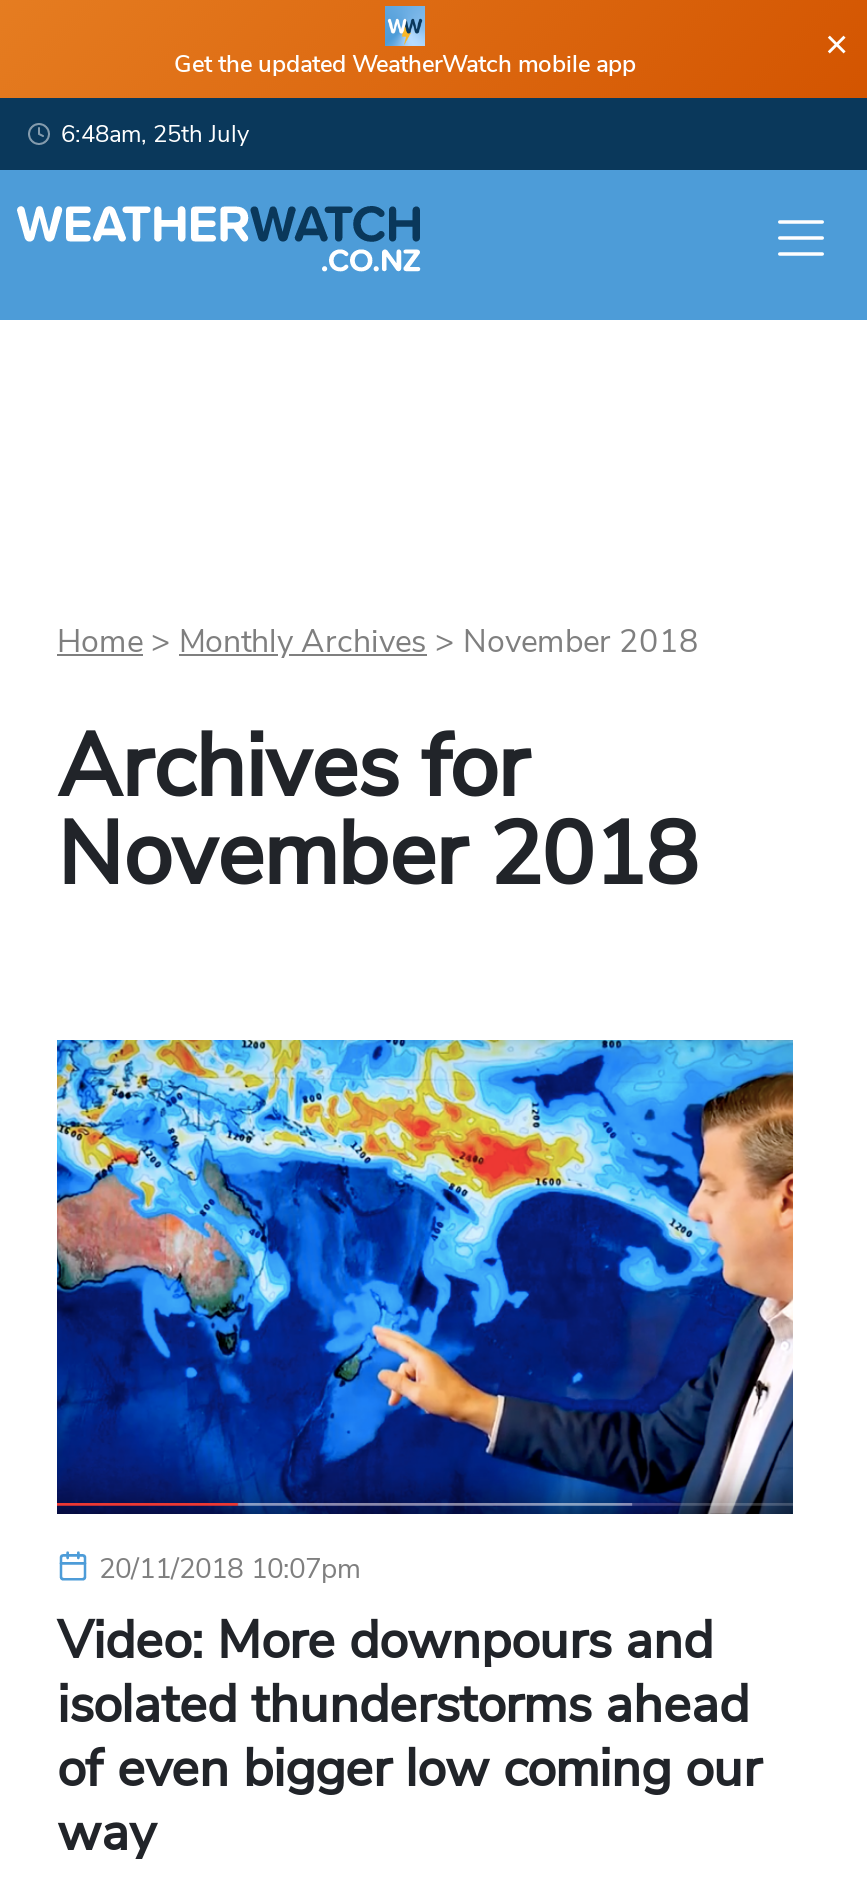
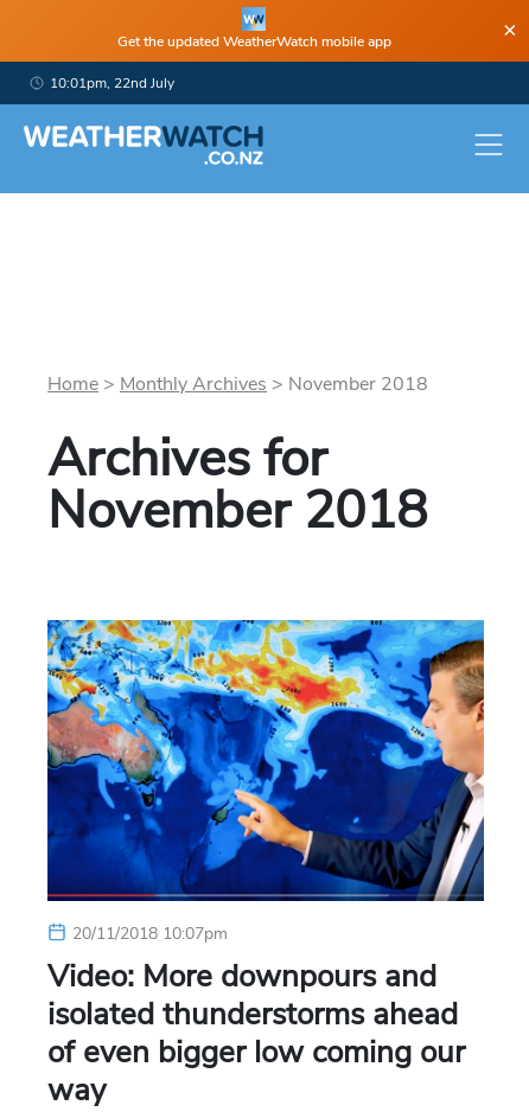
[61,118,249,150] 6:48am, 25th July -> [50,74,174,92] 10:01pm, 22nd July

